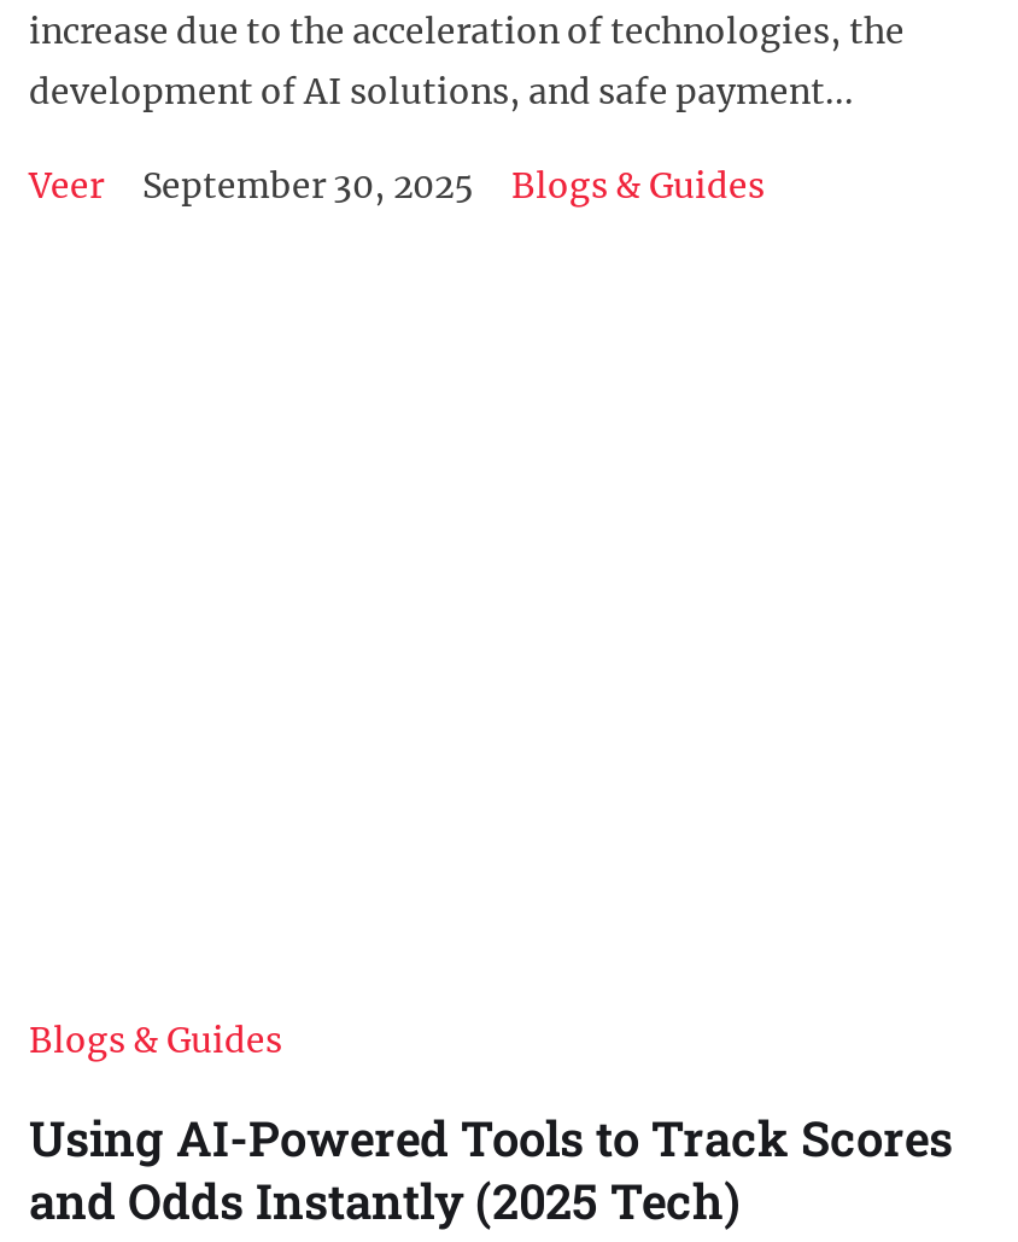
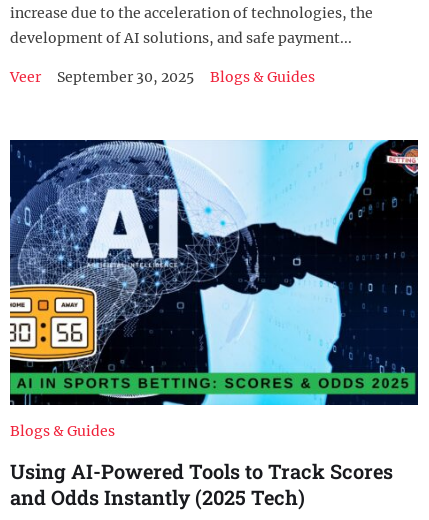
none -> [9,139,419,406] [image]

